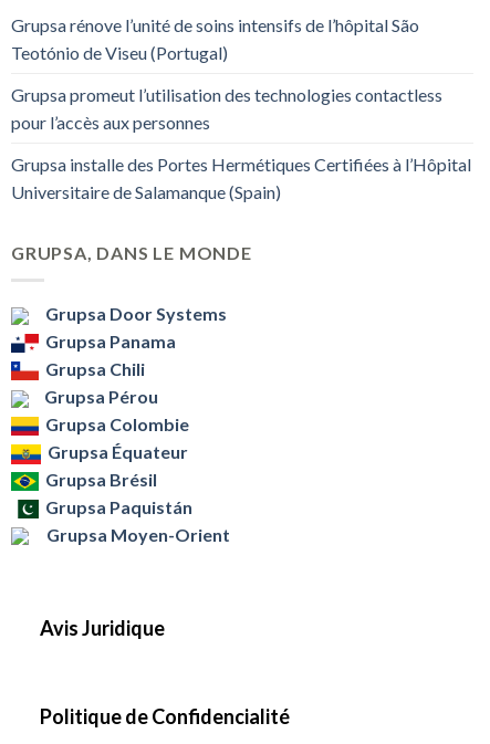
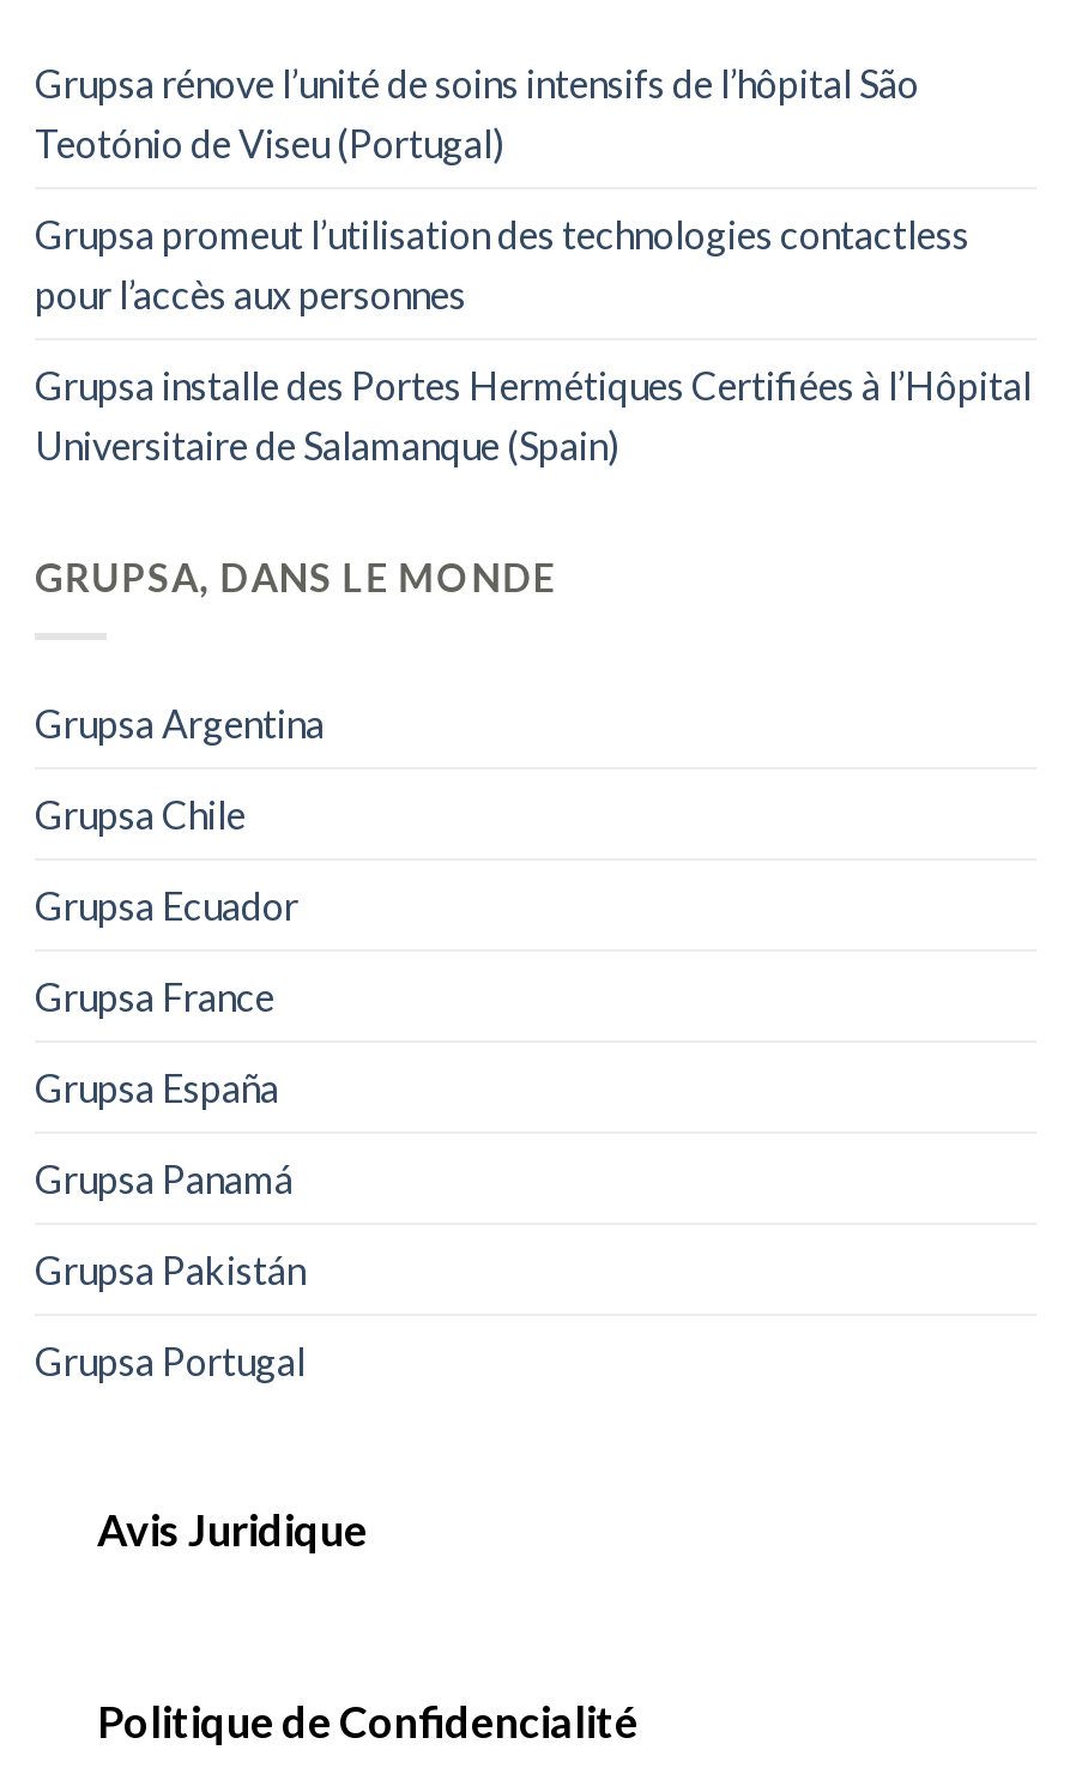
[39,302,230,545] Grupsa Door Systems | Grupsa Panama | Grupsa Chili | Grupsa Pérou | Grupsa Colombie | Grupsa Équateur | Grupsa Brésil | Grupsa Paquistán | Grupsa Moyen-Orient -> [35,699,325,1382] Grupsa Argentina | Grupsa Chile | Grupsa Ecuador | Grupsa France | Grupsa España | Grupsa Panamá | Grupsa Pakistán | Grupsa Portugal

